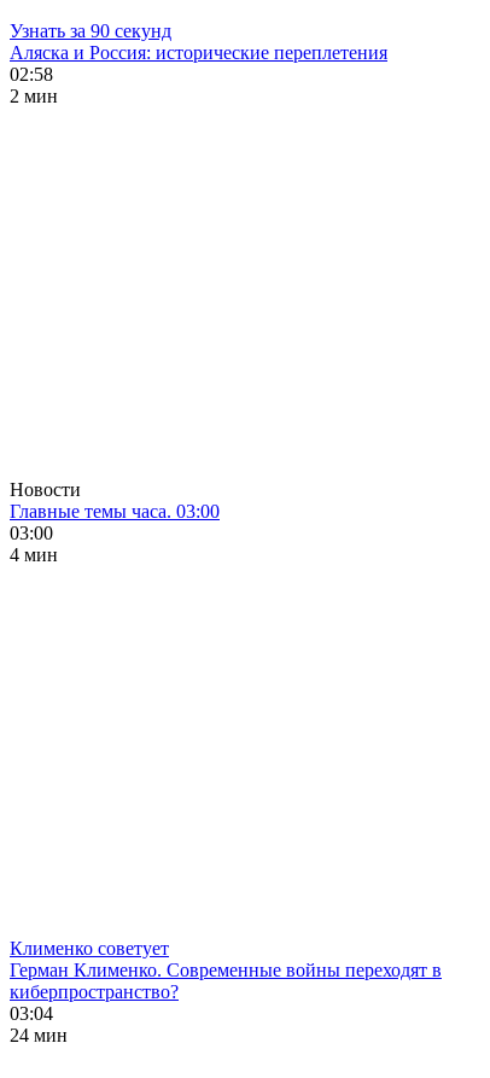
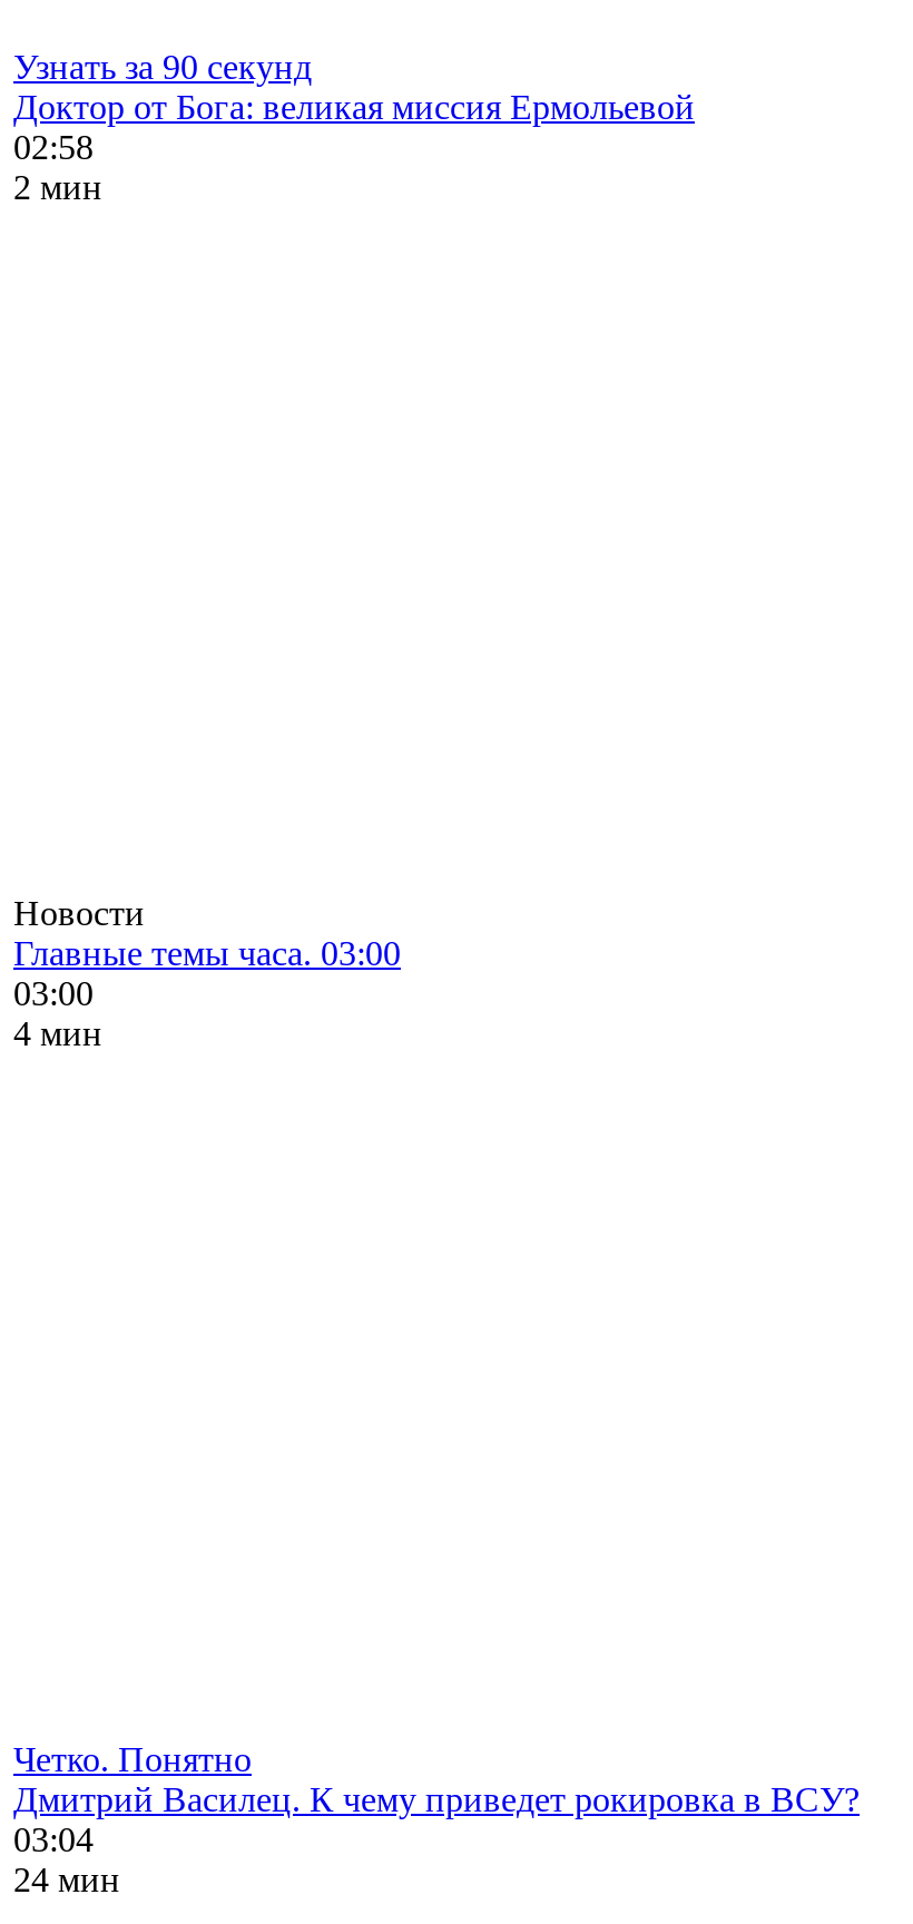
[10,42,387,63] Аляска и Россия: исторические переплетения -> [13,88,695,126] Доктор от Бога: великая миссия Ермольевой
[10,938,442,1002] Клименко советует | Герман Клименко. Современные войны переходят в | киберпространство? -> [13,1740,860,1818] Четко. Понятно | Дмитрий Василец. К чему приведет рокировка в ВСУ?

